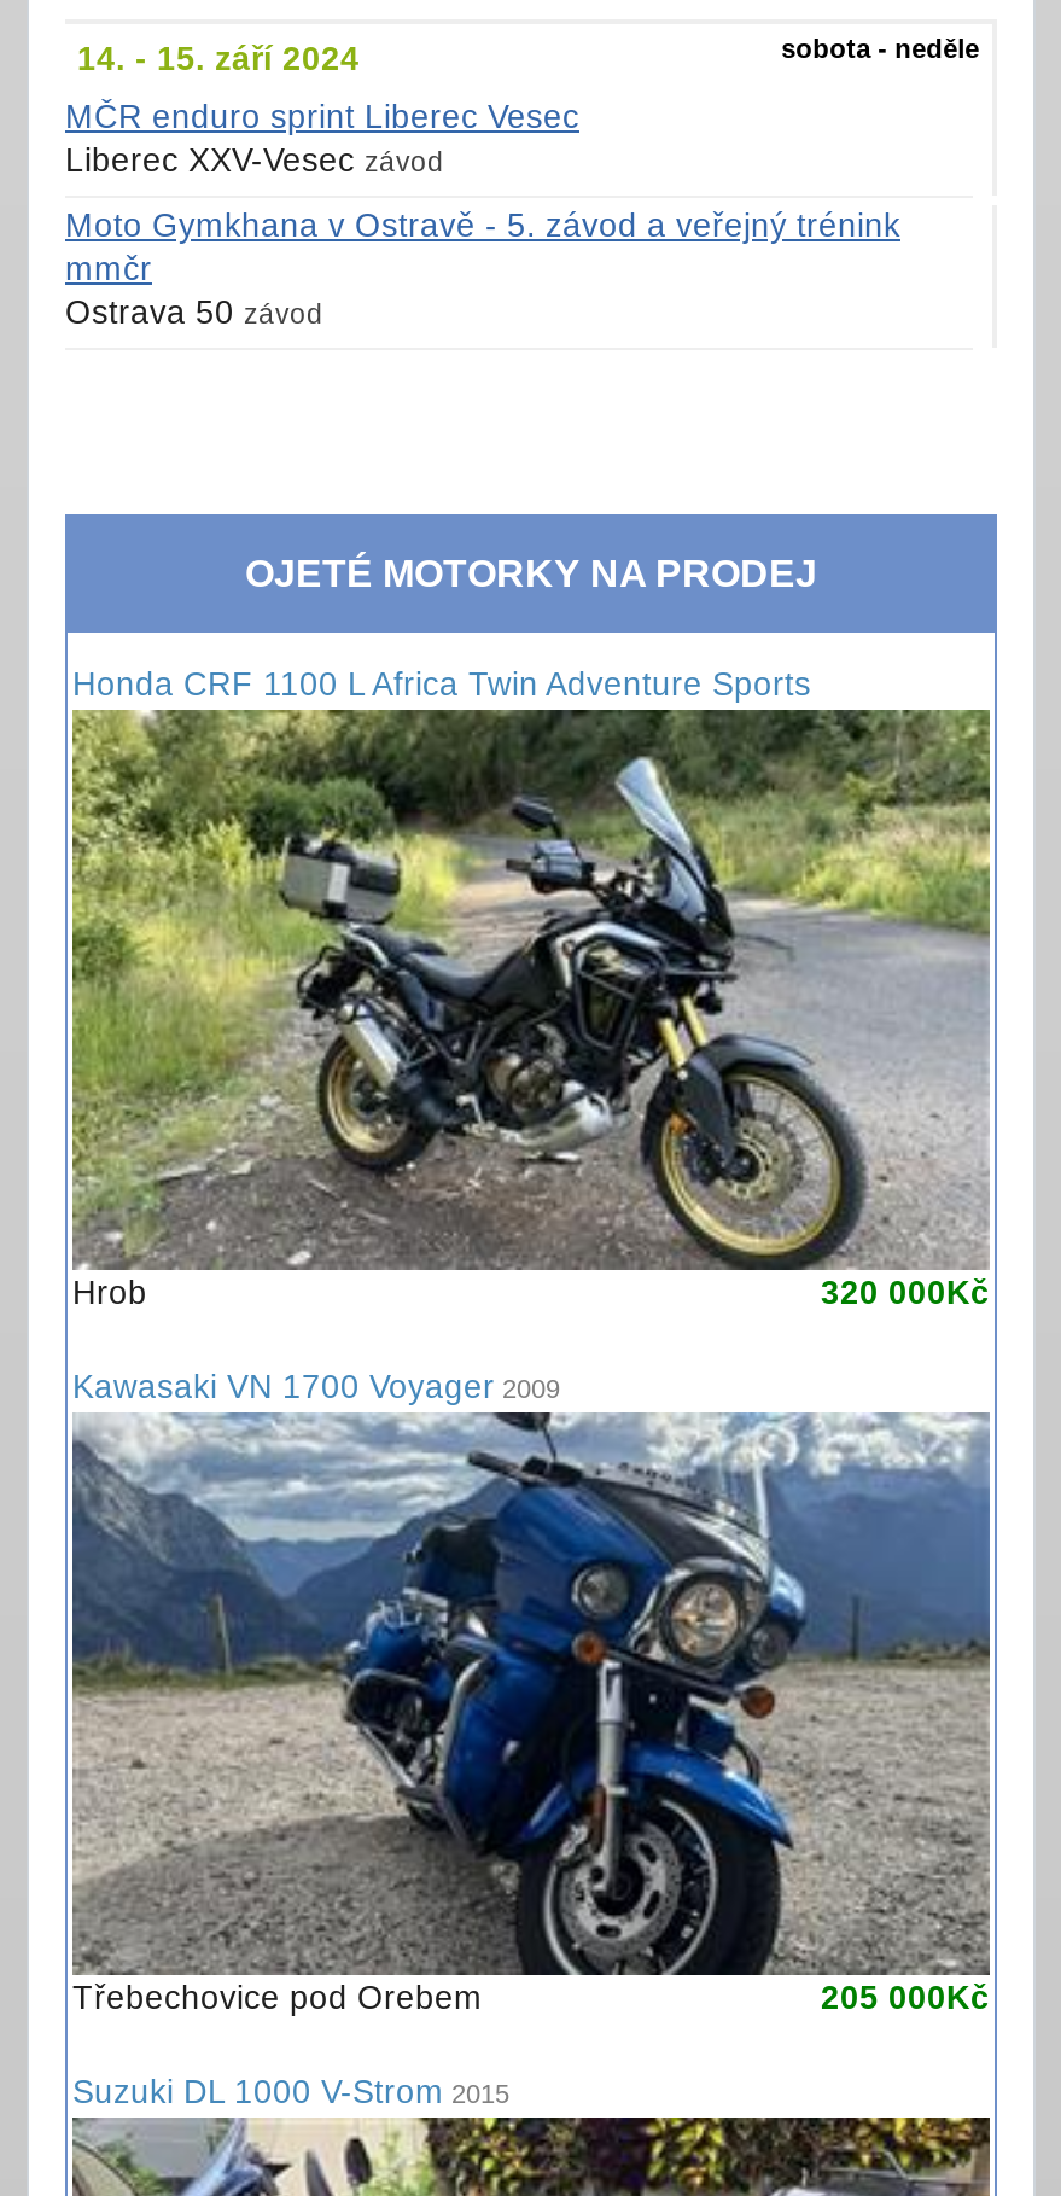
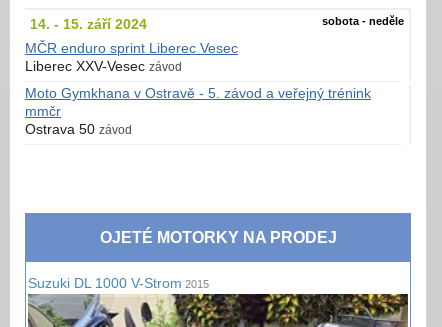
[72,666,811,702] Honda CRF 1100 L Africa Twin Adventure Sports -> none
[72,709,992,1406] [image] | 320 000Kč | Hrob | Kawasaki VN 1700 Voyager 2009 -> none
[70,1411,992,2039] [image] | 205 000Kč | Třebechovice pod Orebem -> none

